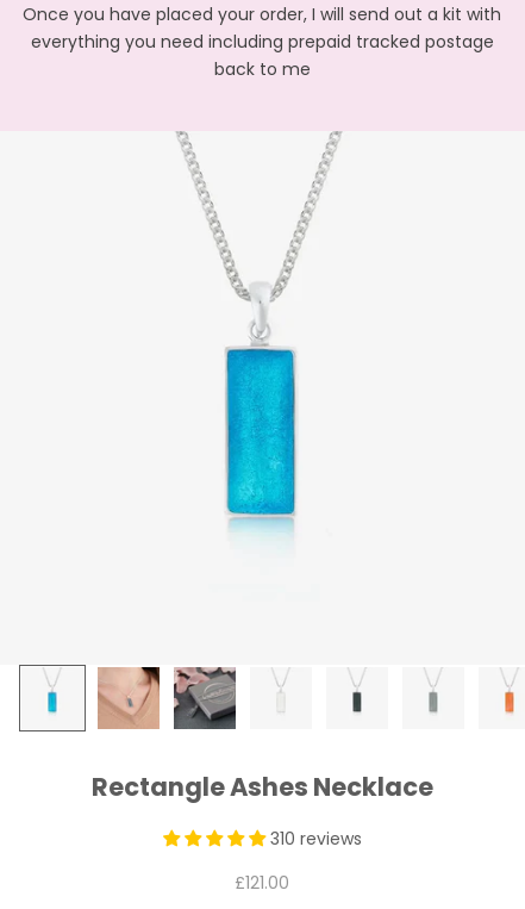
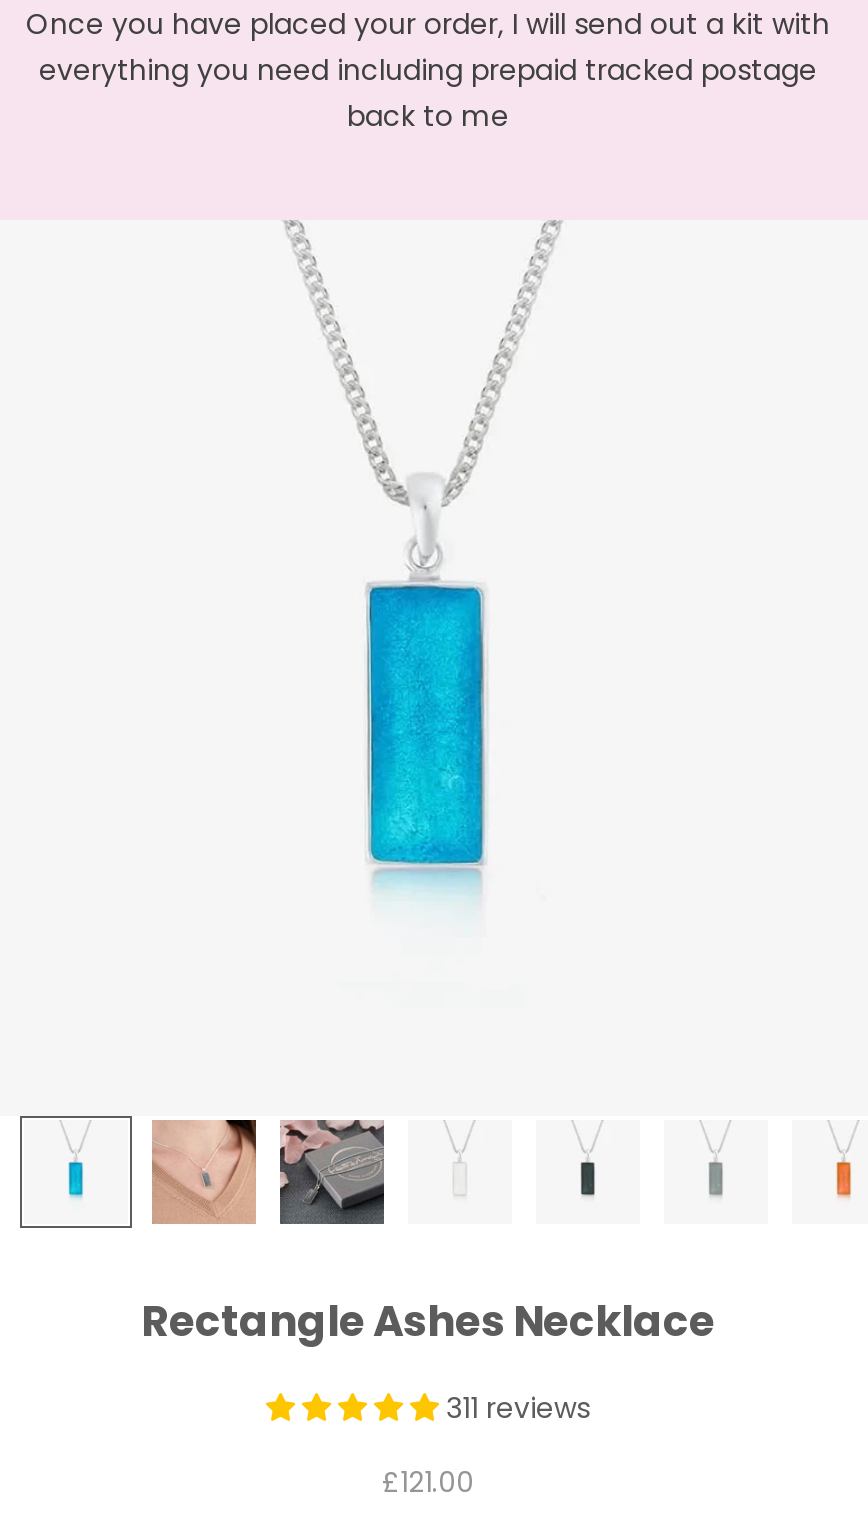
[270,827,361,851] 310 reviews -> [446,1389,590,1429] 311 reviews

